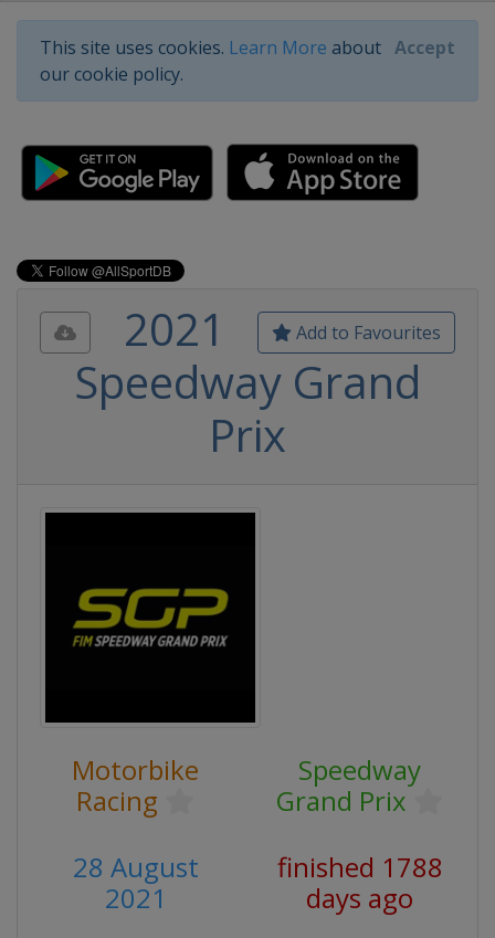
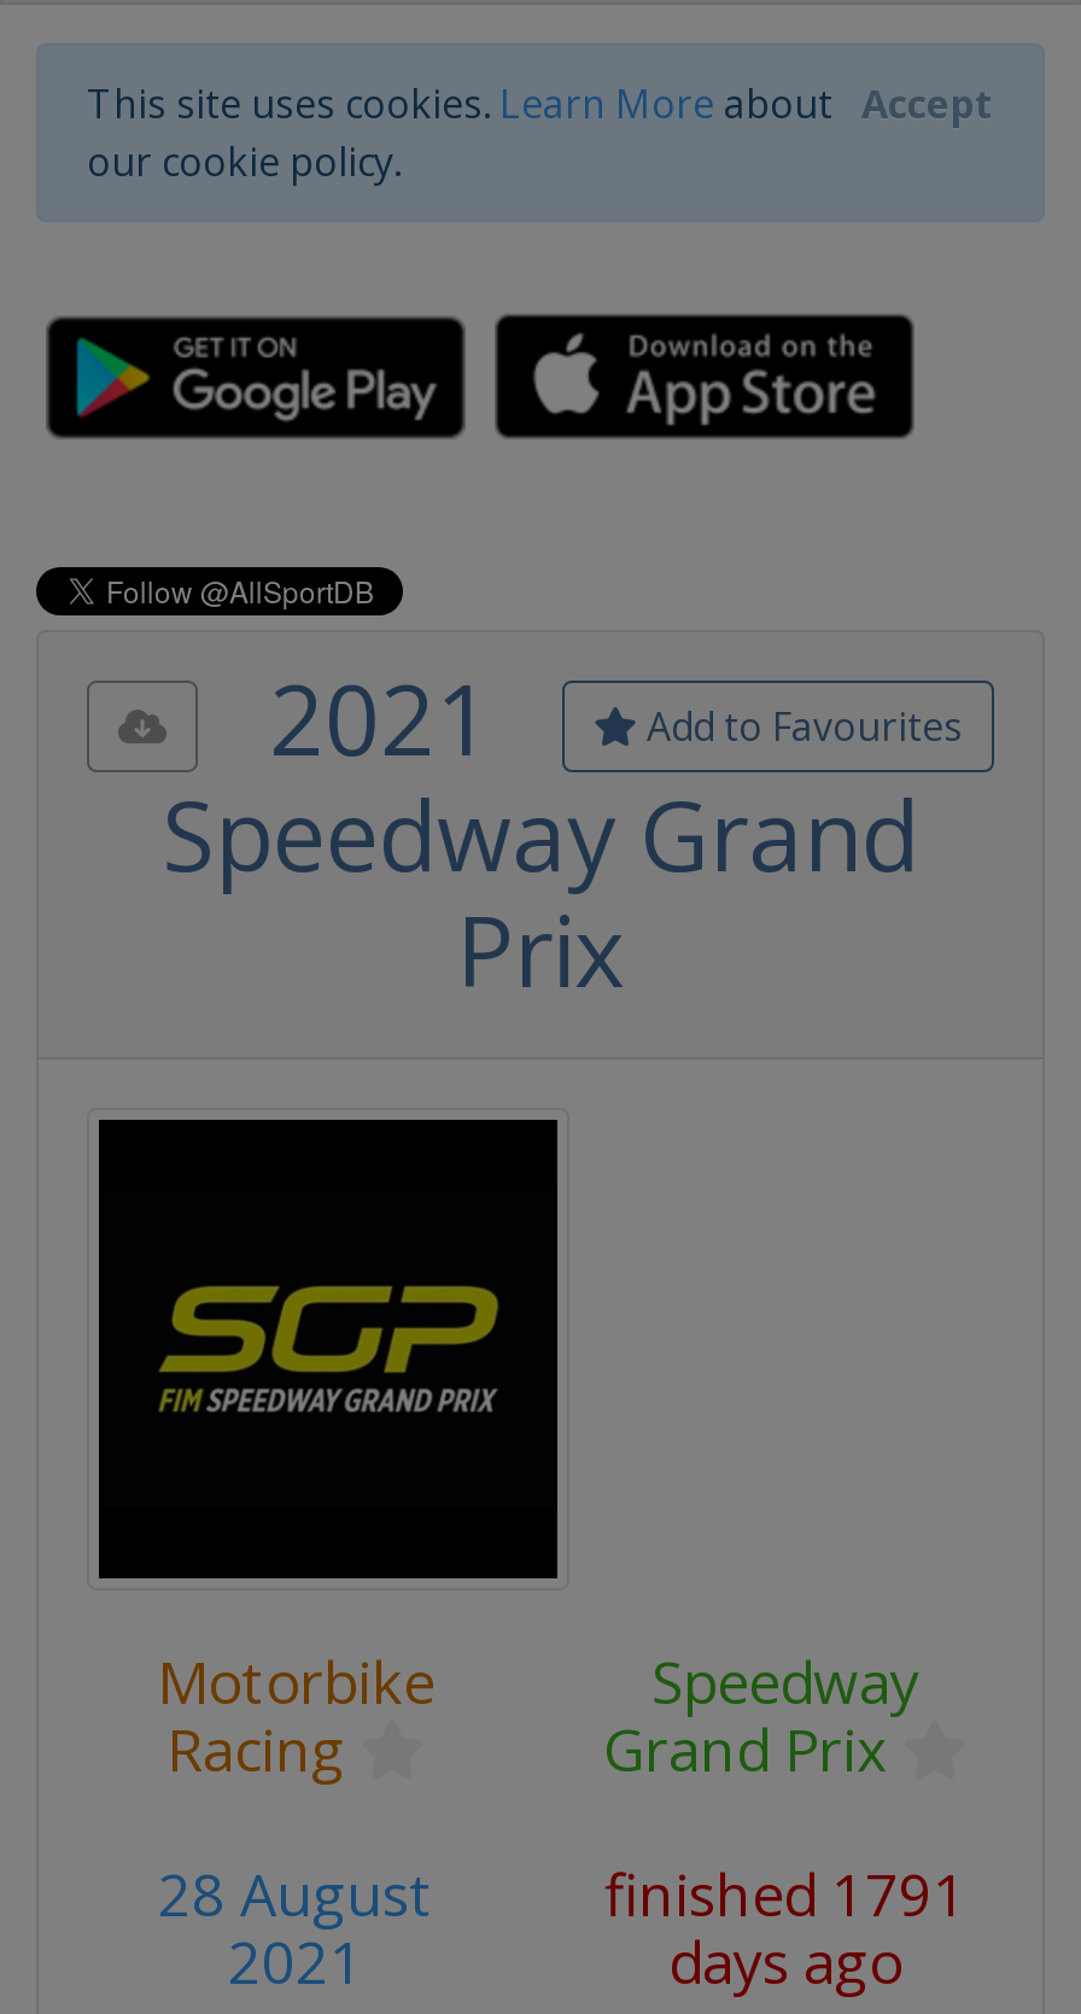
[277,849,443,885] finished 1788 -> [604,1854,966,1933] finished 1791

